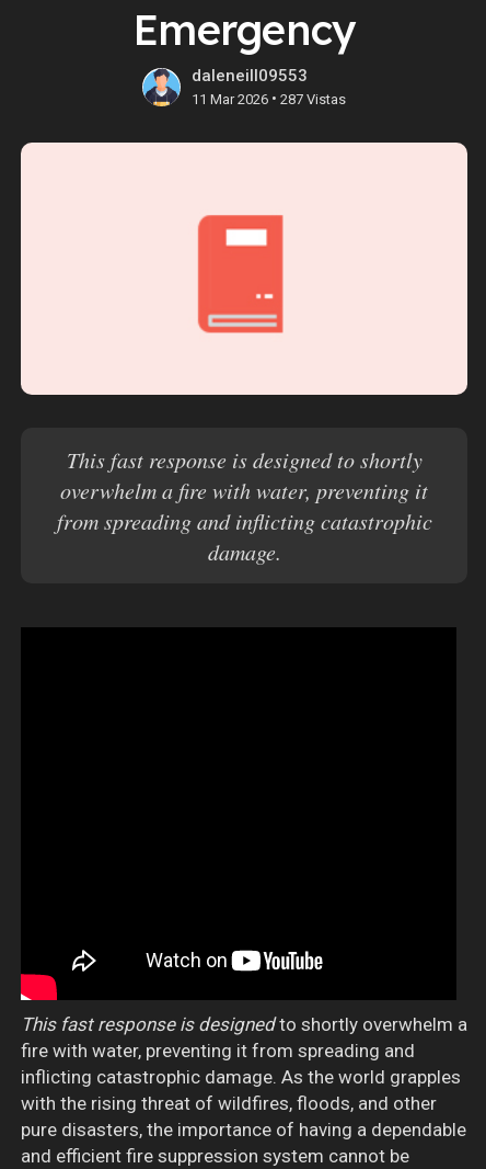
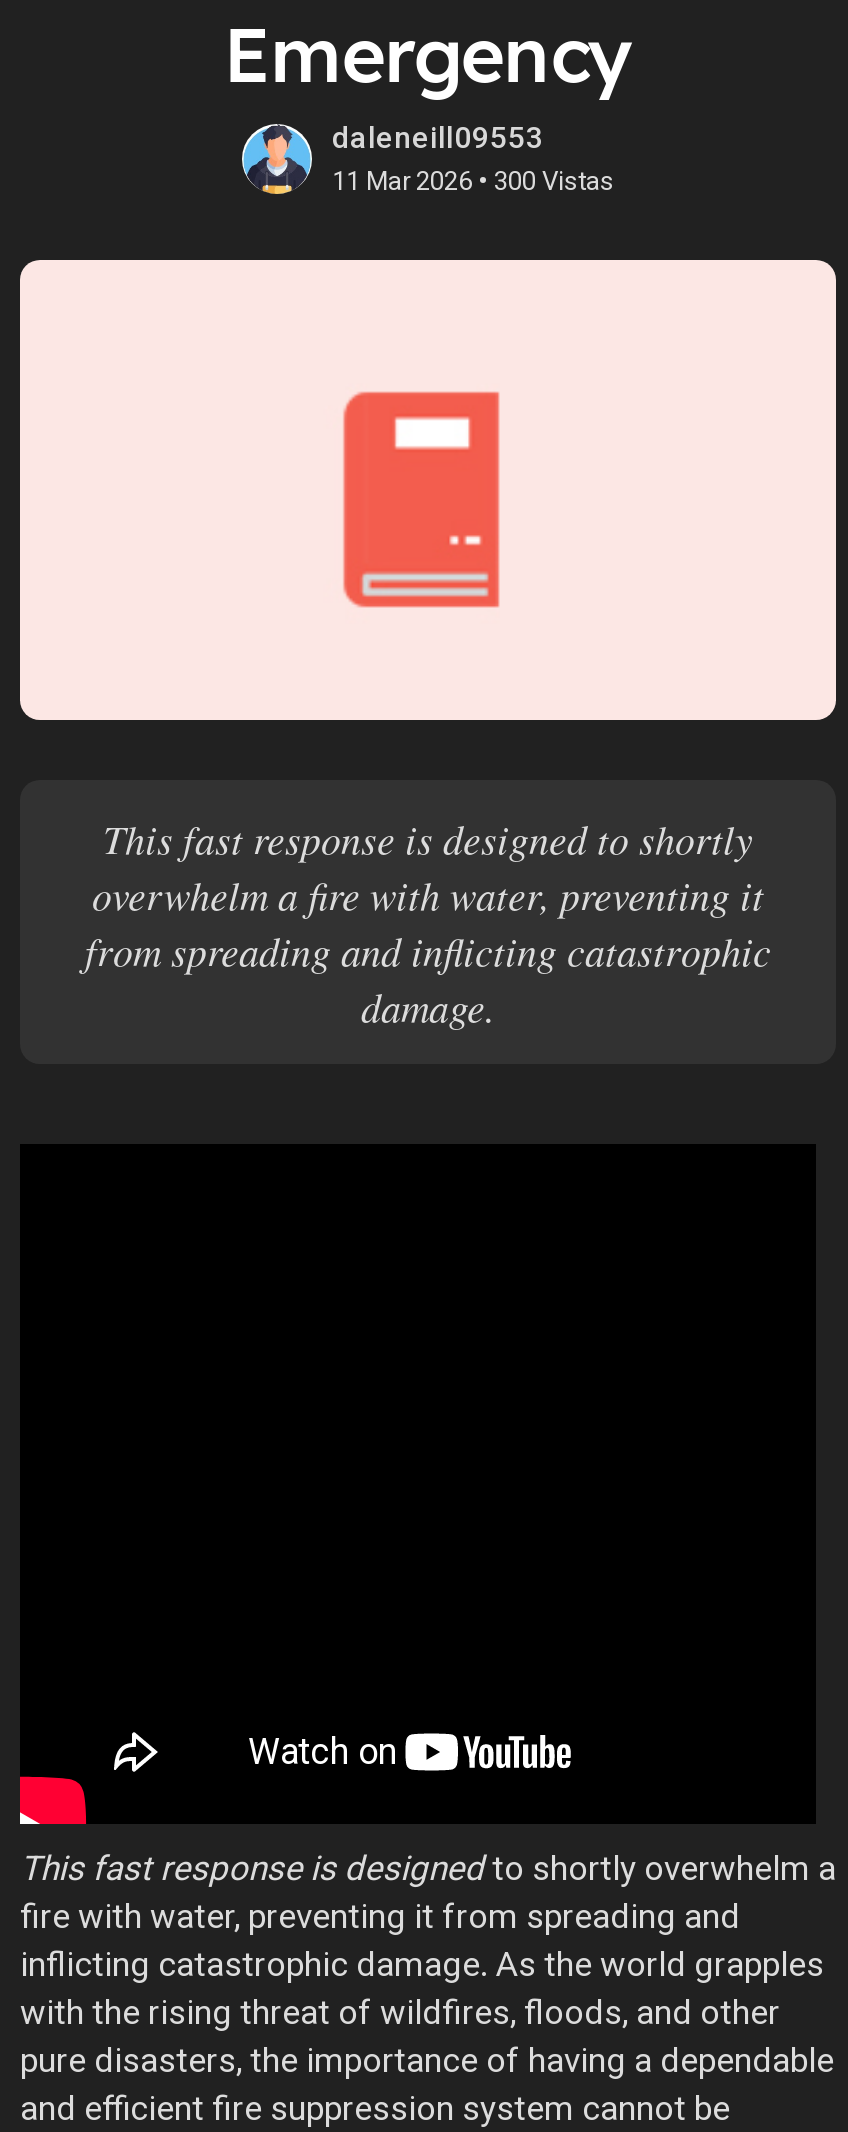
[192,90,346,107] 11 Mar 2026 • 287 Vistas -> [332,164,614,196] 11 Mar 2026 • 300 Vistas

